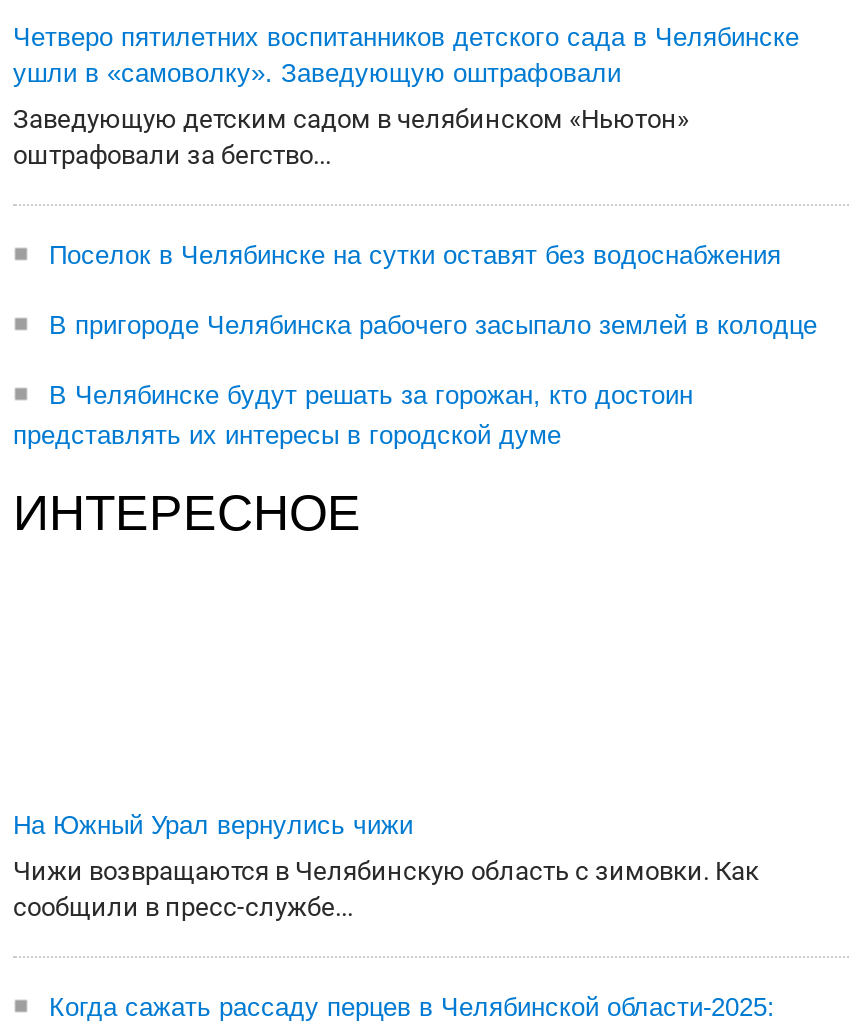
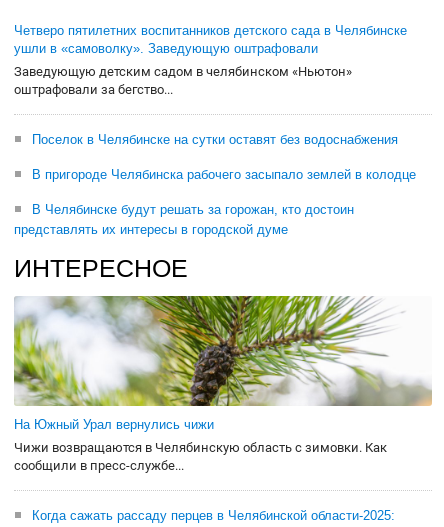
none -> [13,295,433,407] [image]

